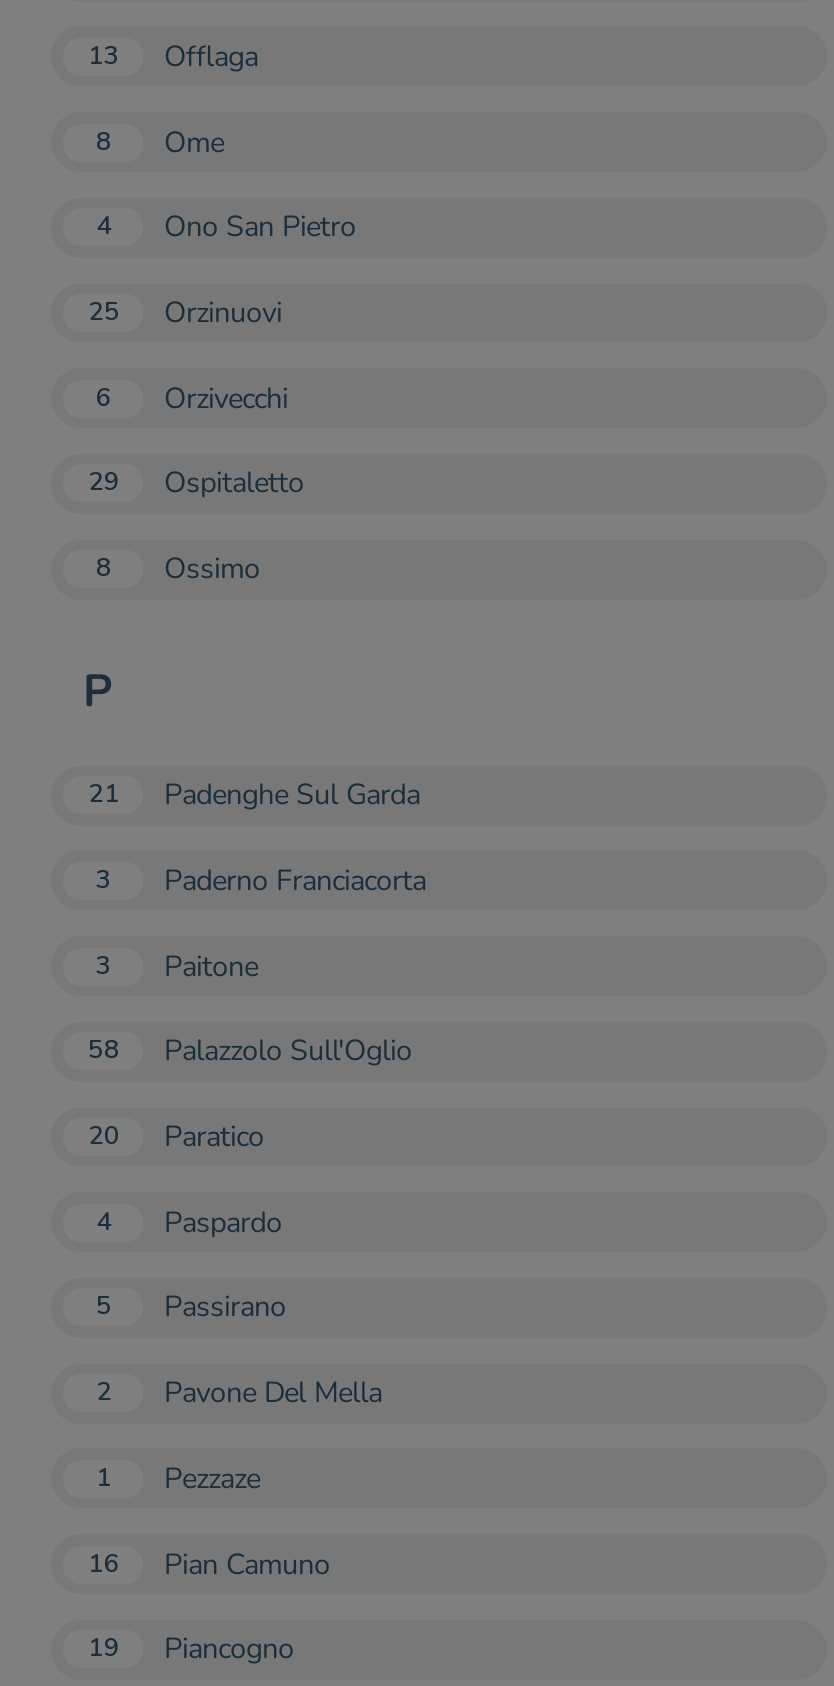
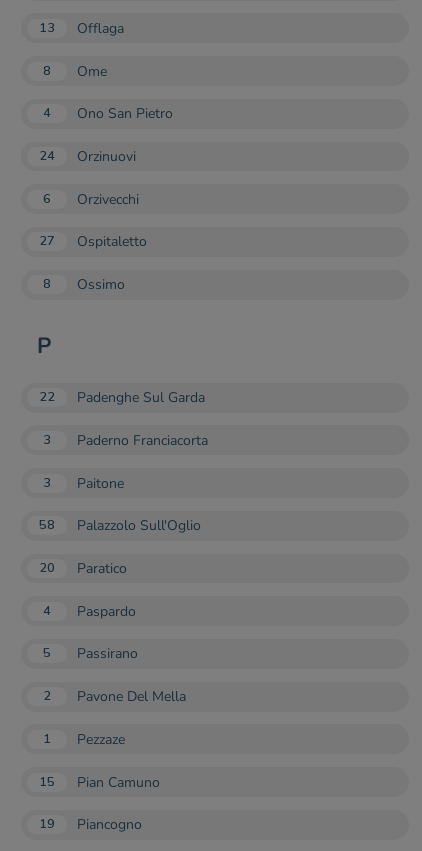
[88,292,282,332] 25 Orzinuovi -> [39,146,136,166] 24 Orzinuovi
[88,463,304,503] 29 Ospitaletto -> [39,231,147,251] 27 Ospitaletto
[88,774,420,814] 21 Padenghe Sul Garda -> [39,387,205,407] 22 Padenghe Sul Garda
[88,1543,330,1583] 16 Pian Camuno -> [39,772,160,792] 15 Pian Camuno

